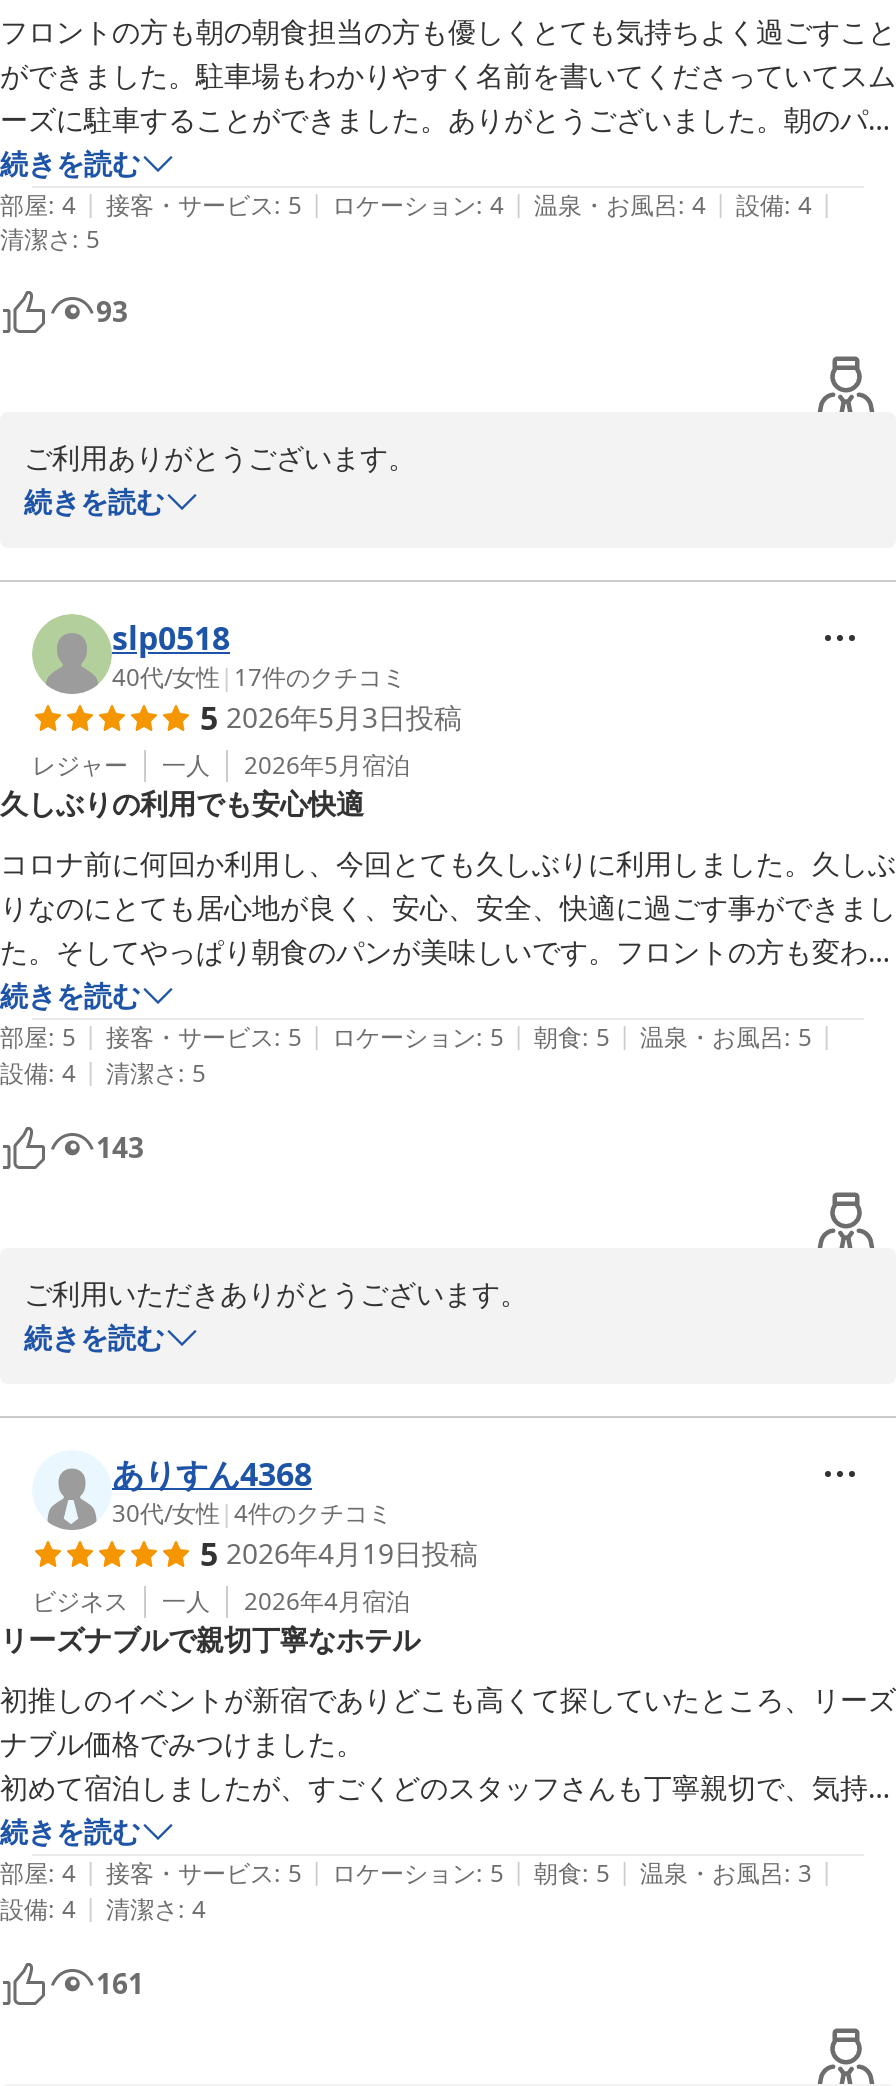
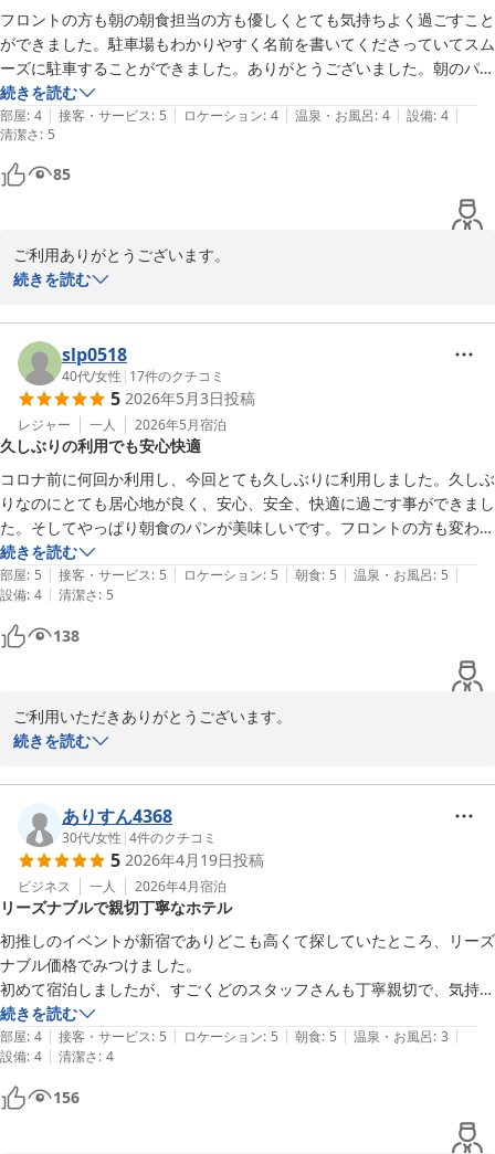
[96,292,128,330] 93 -> [53,163,71,184] 85
[96,1128,144,1166] 143 -> [53,625,80,646] 138
[96,1964,144,2002] 161 -> [53,1087,80,1108] 156

